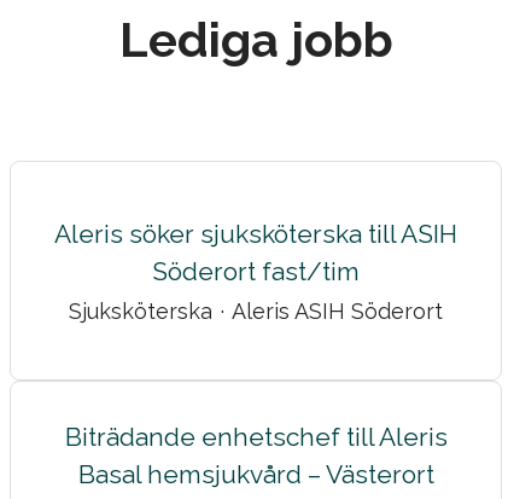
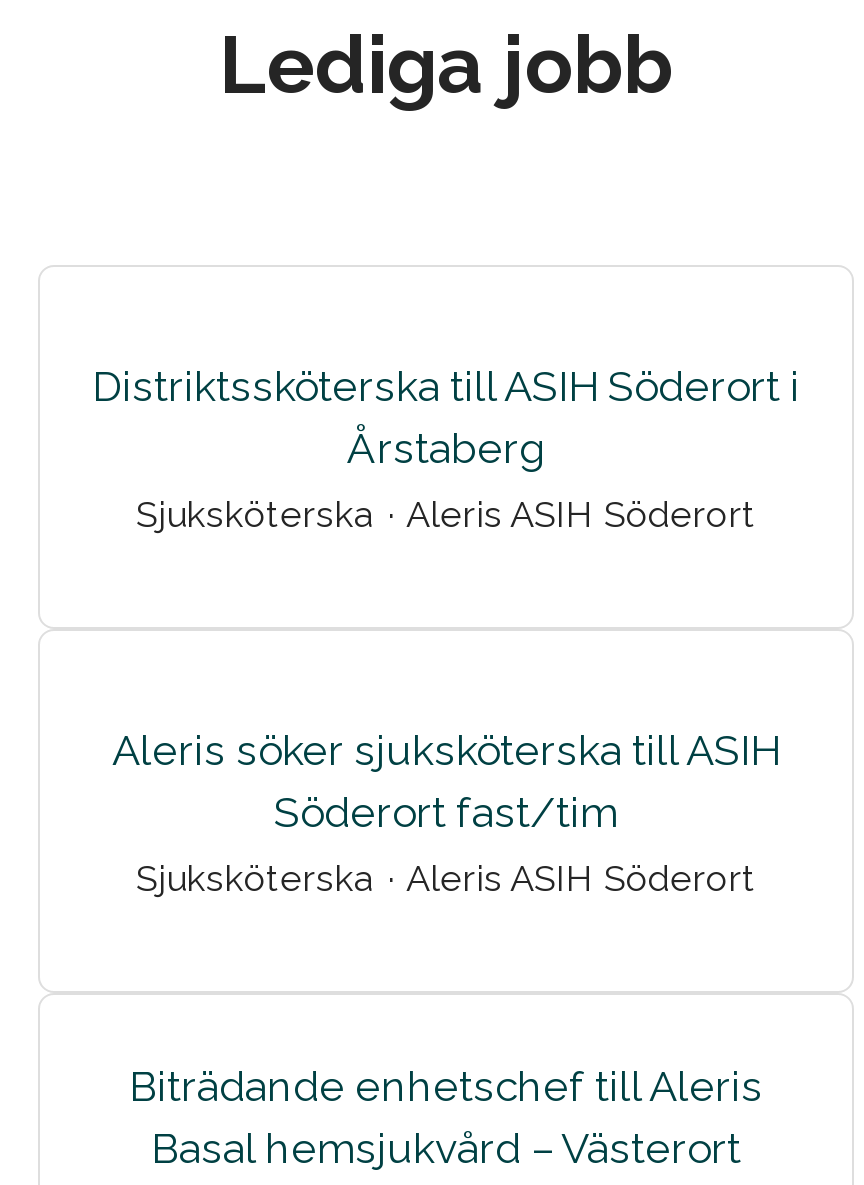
none -> [92,360,800,534] Distriktssköterska till ASIH Söderort i | Årstaberg | Sjuksköterska · Aleris ASIH Söderort

